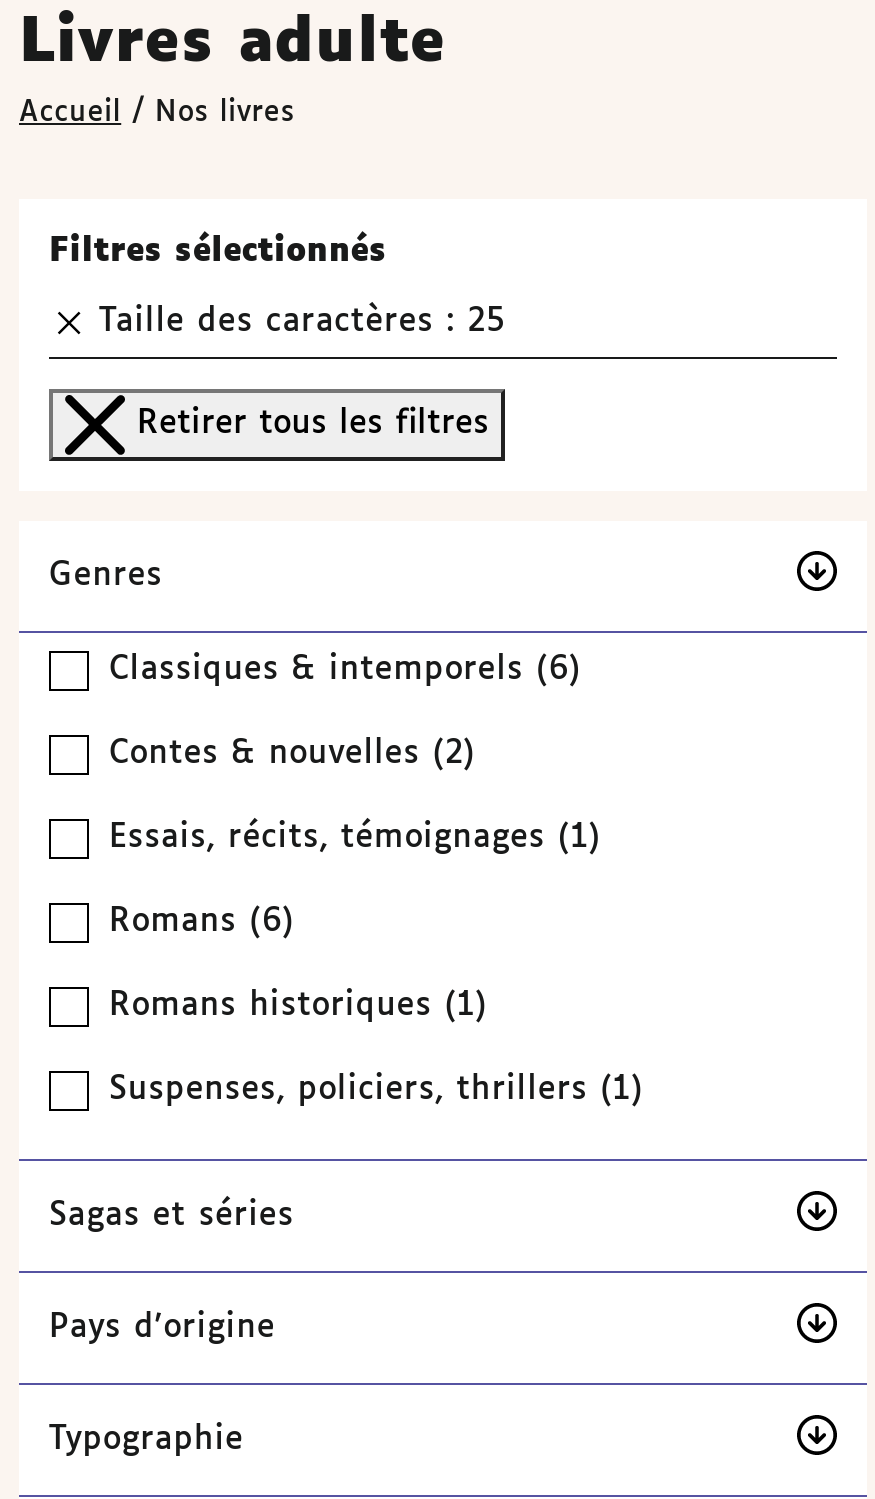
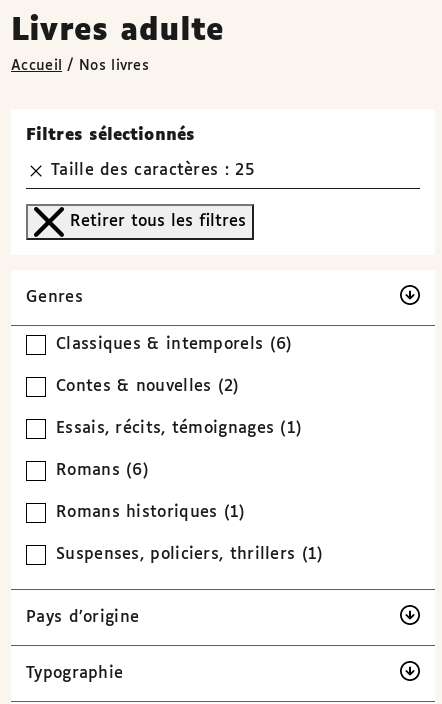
[49,1199,294,1233] Sagas et séries -> none

